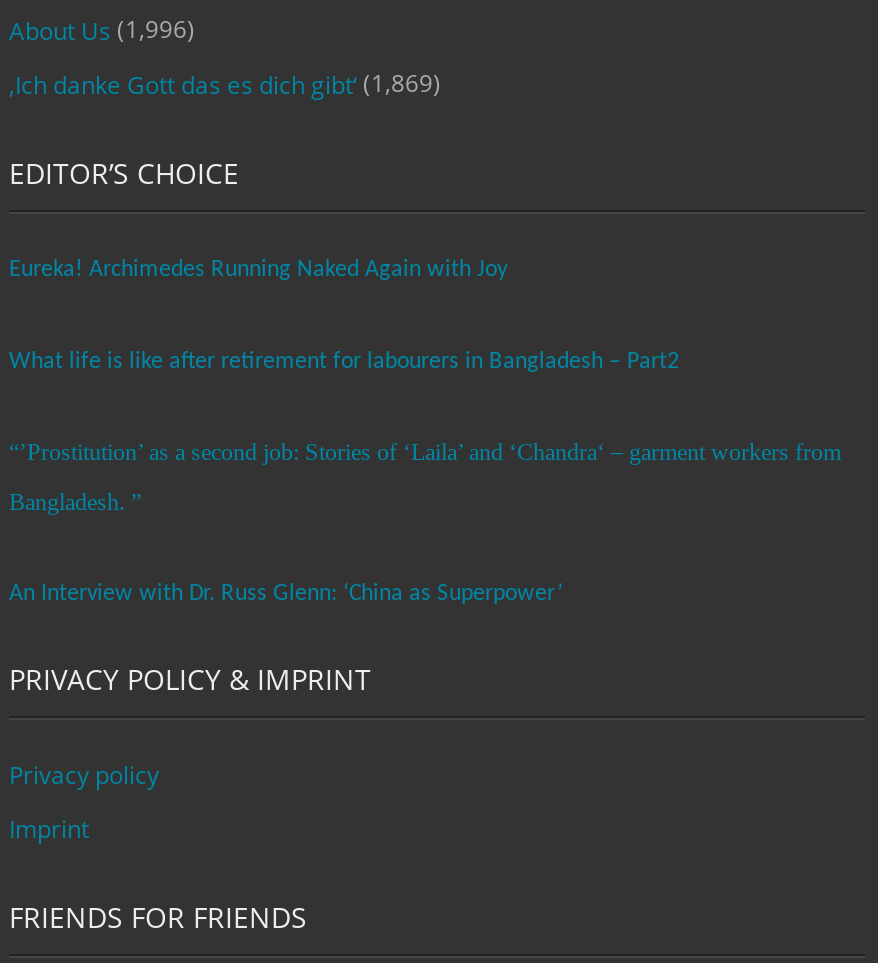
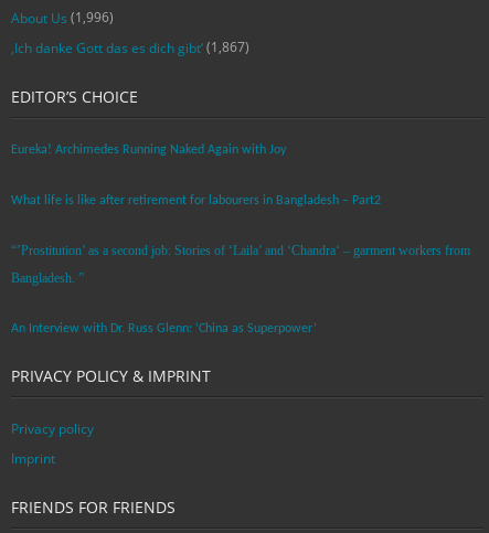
[9,66,441,102] ‚Ich danke Gott das es dich gibt‘ (1,869) -> [11,38,249,57] ‚Ich danke Gott das es dich gibt‘ (1,867)

